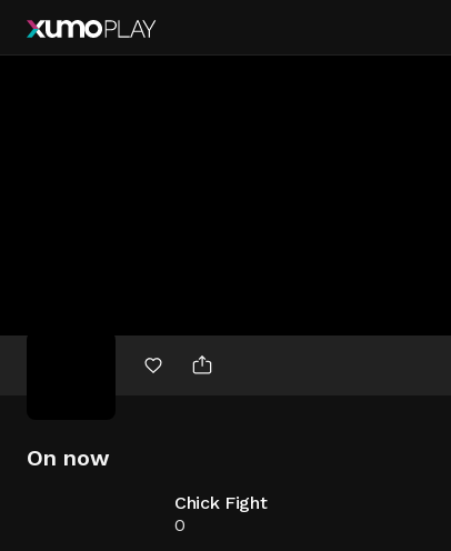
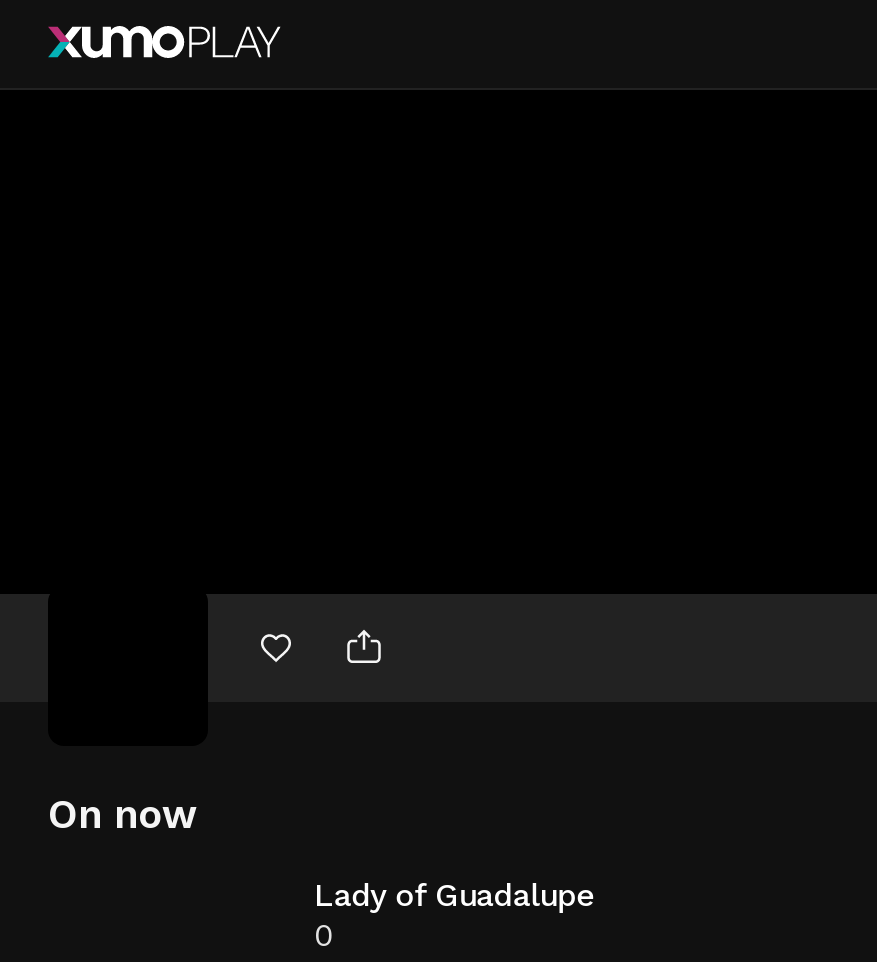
[174,492,267,513] Chick Fight -> [314,876,595,914] Lady of Guadalupe

